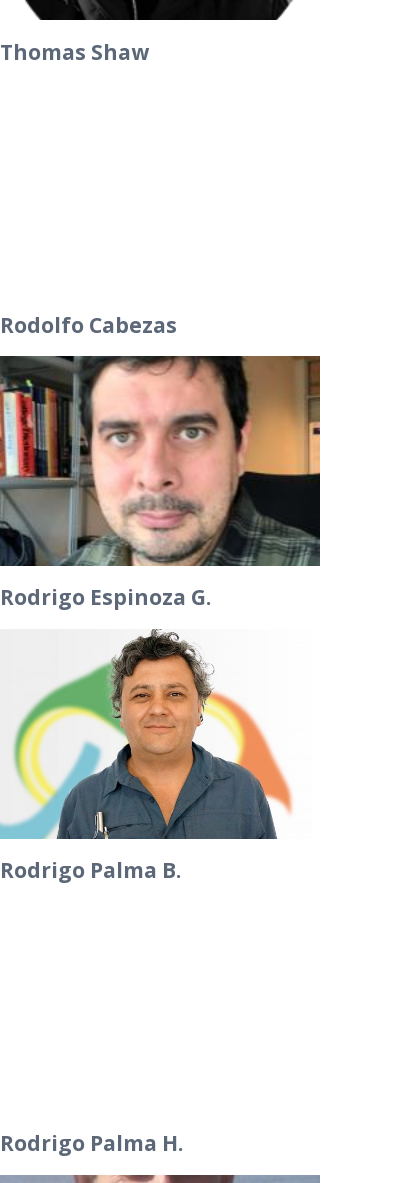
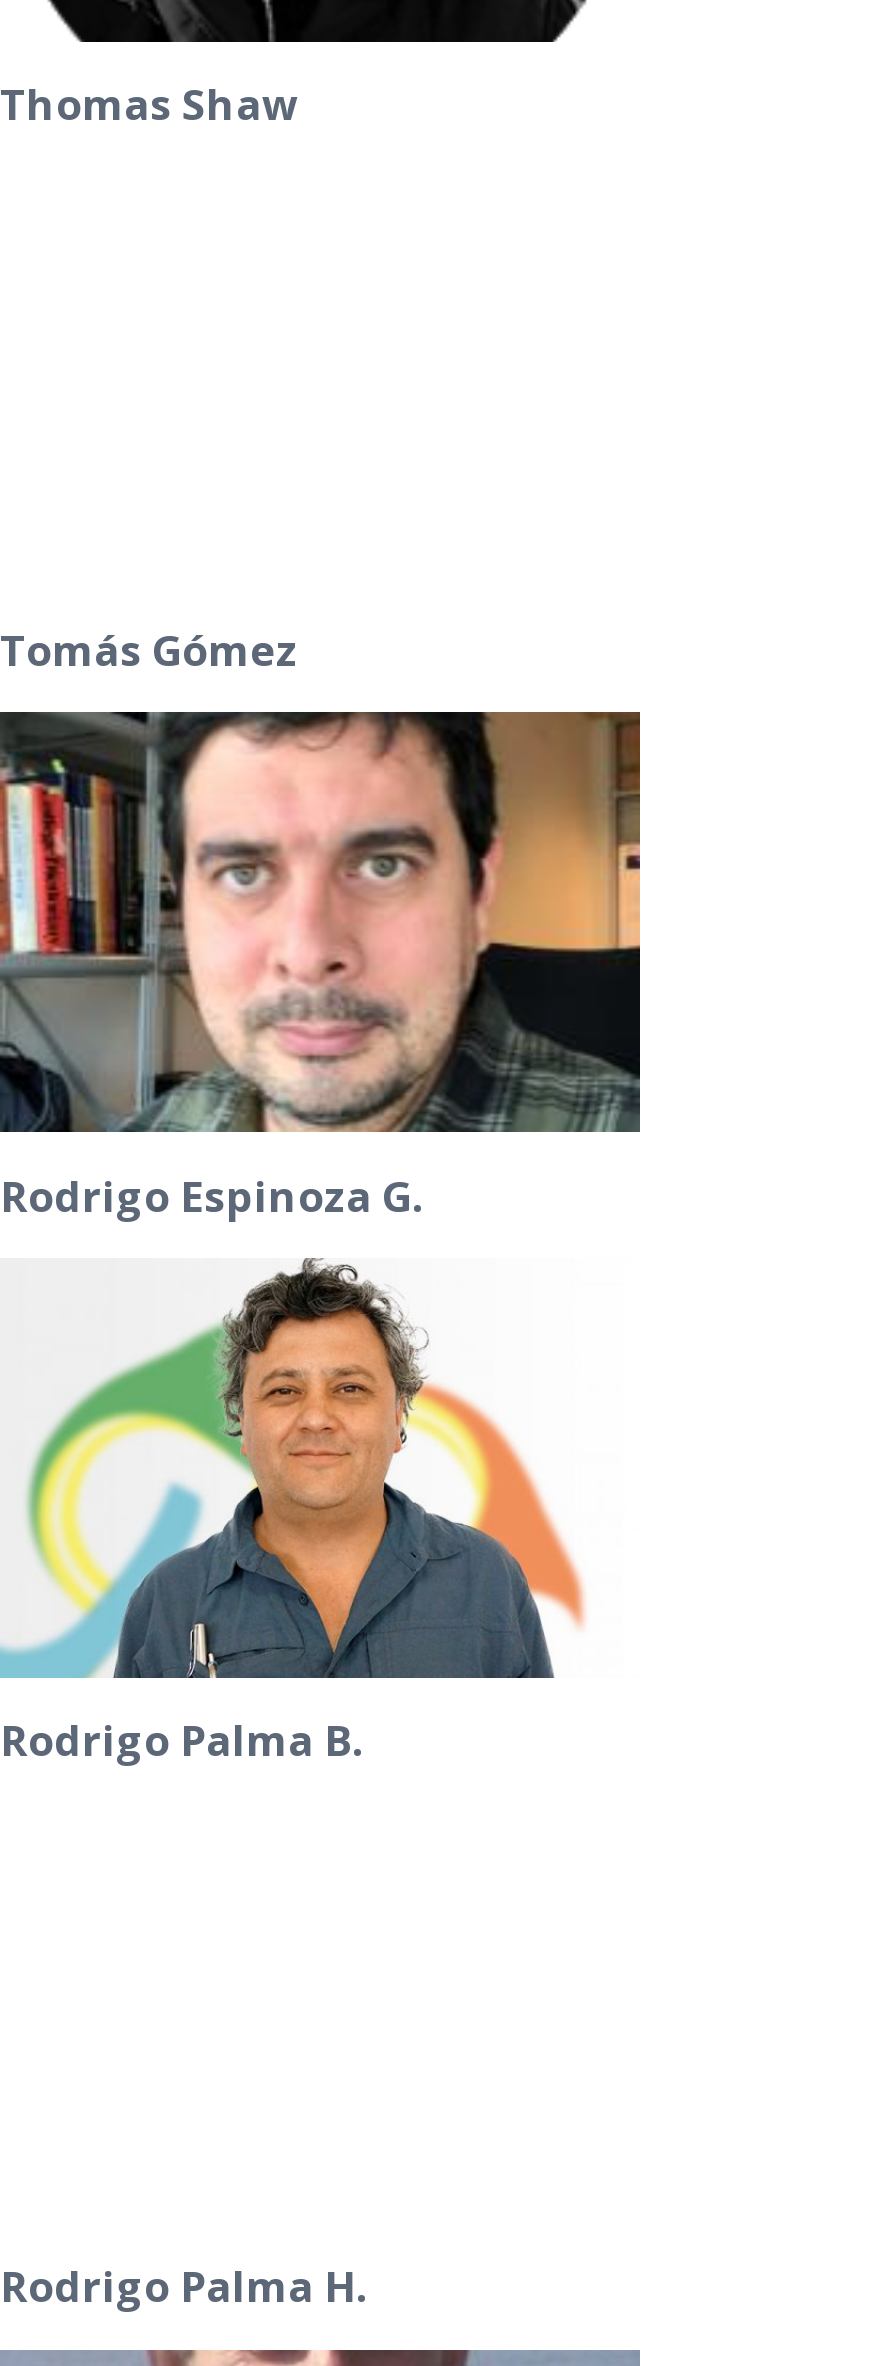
[0,311,177,339] Rodolfo Cabezas -> [0,621,298,677] Tomás Gómez

